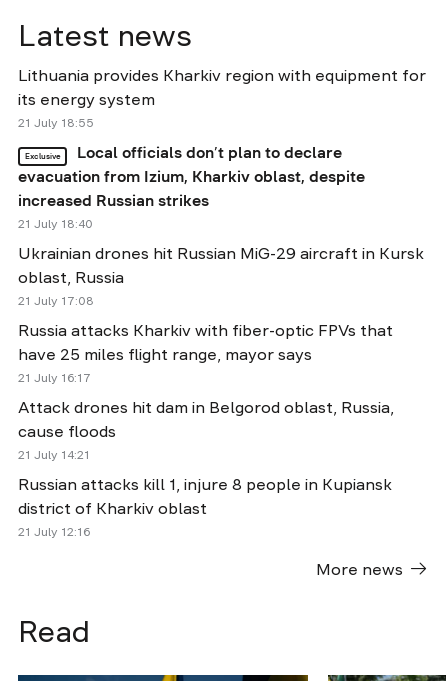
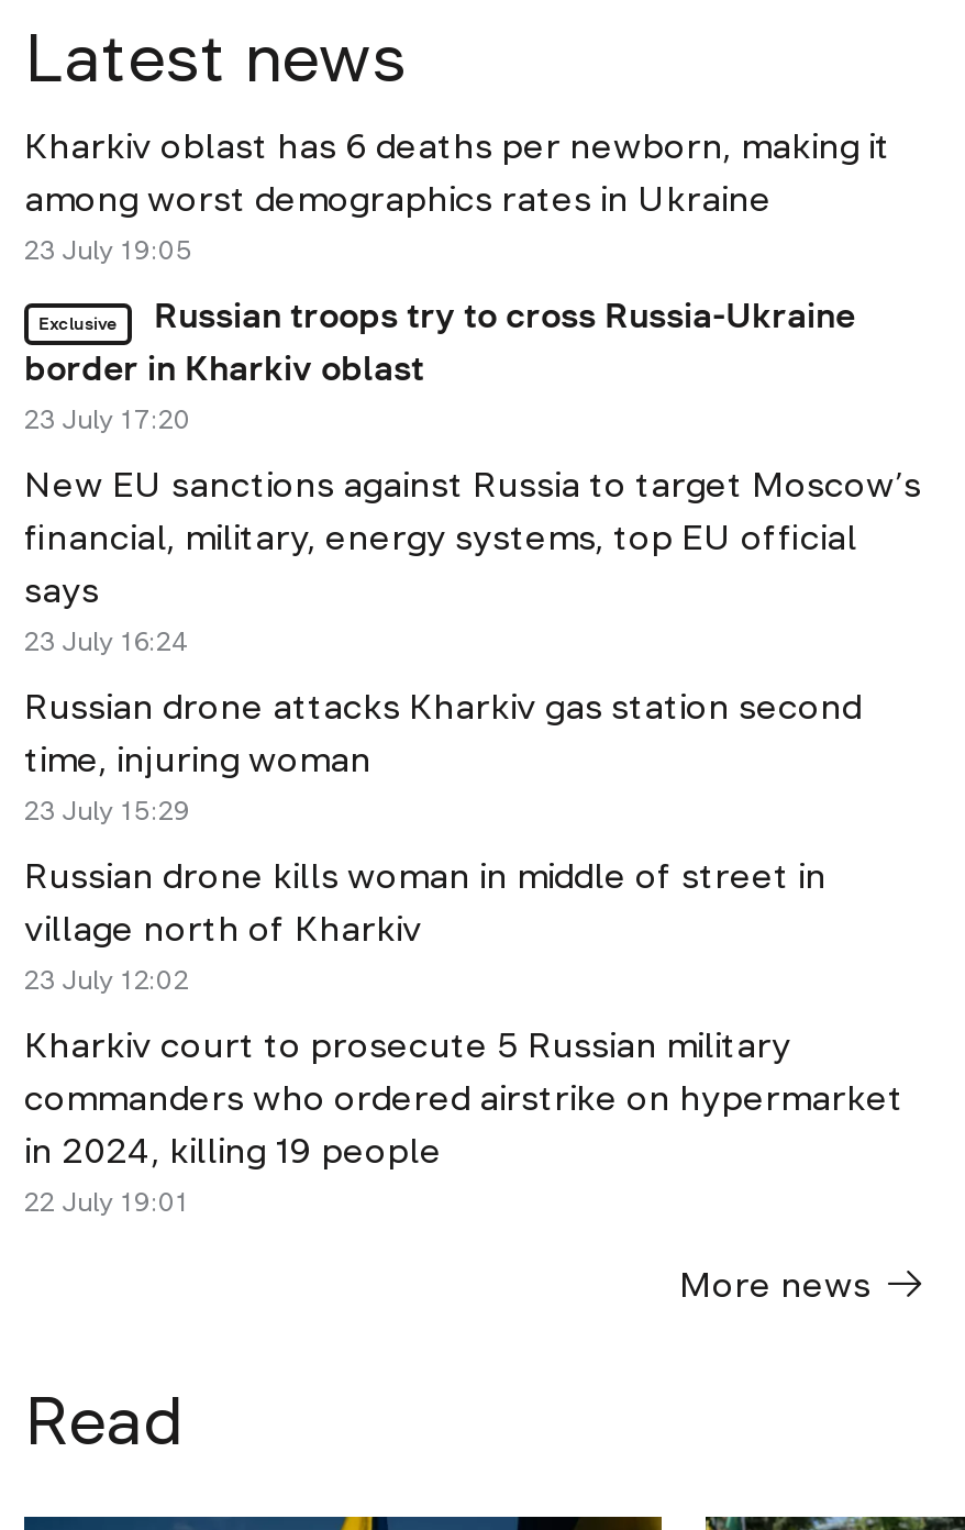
[18,67,426,83] Lithuania provides Kharkiv region with equipment for -> [24,127,890,162] Kharkiv oblast has 6 deaths per newborn, making it
[18,91,155,107] its energy system -> [24,180,772,215] among worst demographics rates in Ukraine
[18,117,94,129] 21 July 18:55 -> [24,237,193,263] 23 July 19:05
[18,144,424,538] Local officials don’t plan to declare | evacuation from Izium, Kharkiv oblast, despite | increased Russian strikes | 21 July 18:40 | Ukrainian drones hit Russian MiG-29 aircraft in Kursk | oblast, Russia | 21 July 17:08 | Russia attacks Kharkiv with fiber-optic FPVs that | have 25 miles flight range, mayor says | 21 July 16:17 | Attack drones hit dam in Belgorod oblast, Russia, | cause floods | 21 July 14:21 | Russian attacks kill 1, injure 8 people in Kupiansk | district of Kharkiv oblast | 21 July 12:16 -> [24,296,921,1215] Russian troops try to cross Russia-Ukraine | border in Kharkiv oblast | 23 July 17:20 | New EU sanctions against Russia to target Moscow’s | financial, military, energy systems, top EU official | says | 23 July 16:24 | Russian drone attacks Kharkiv gas station second | time, injuring woman | 23 July 15:29 | Russian drone kills woman in middle of street in | village north of Kharkiv | 23 July 12:02 | Kharkiv court to prosecute 5 Russian military | commanders who ordered airstrike on hypermarket | in 2024, killing 19 people | 22 July 19:01

